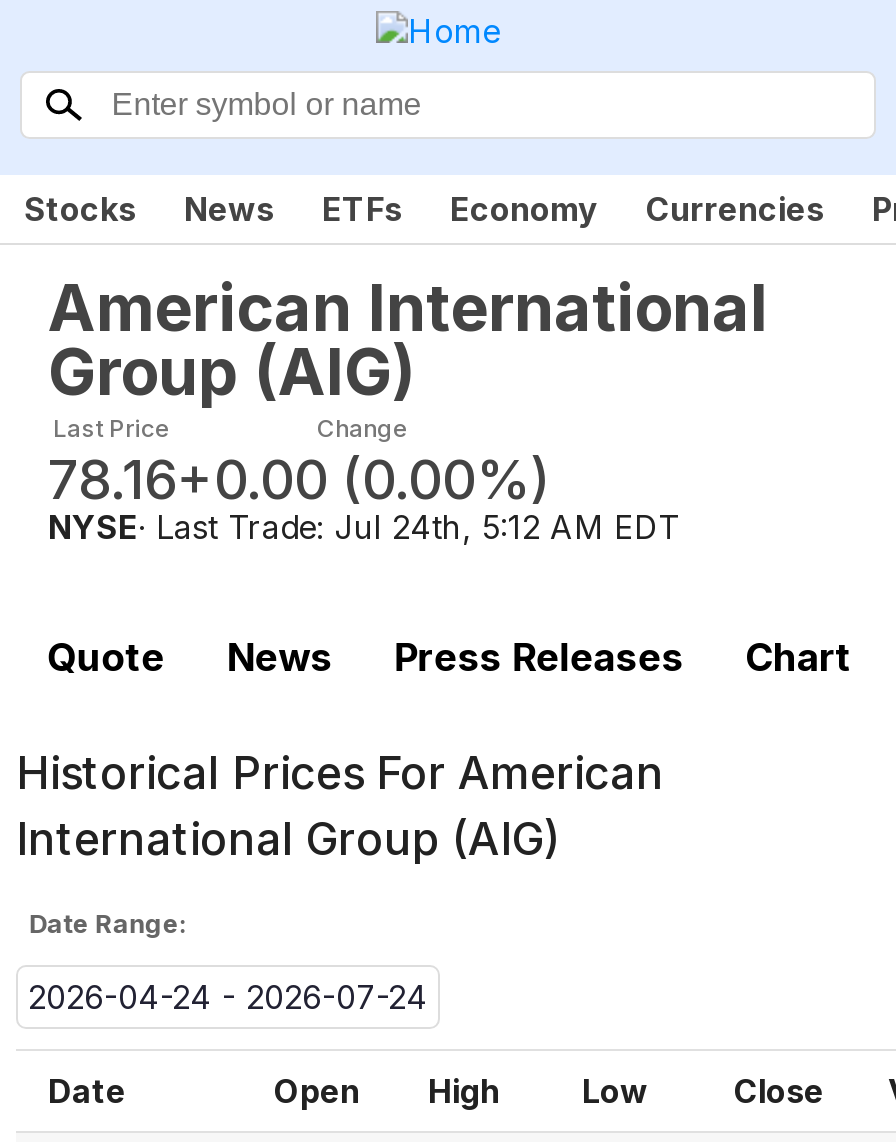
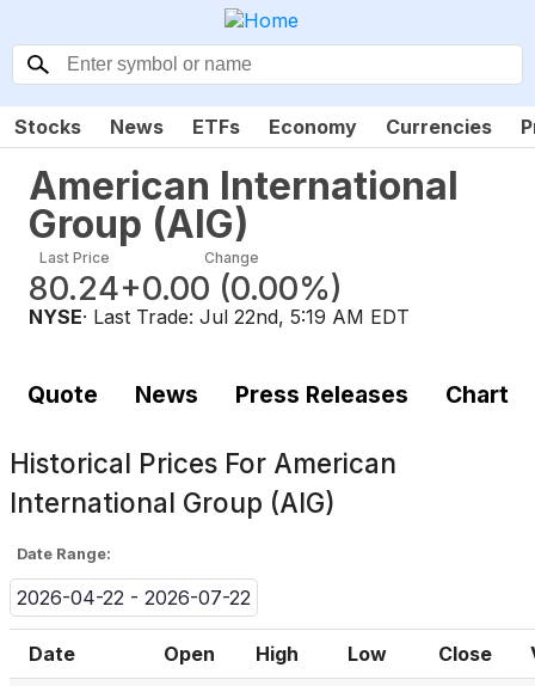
[48,446,550,512] 78.16 +0.00 (0.00%) -> [29,268,343,308] 80.24 +0.00 (0.00%)
[48,506,680,546] NYSE · Last Trade: Jul 24th, 5:12 AM EDT -> [29,304,410,328] NYSE · Last Trade: Jul 22nd, 5:19 AM EDT
[28,978,428,1018] 2026-04-24 - 2026-07-24 -> [17,586,251,610] 2026-04-22 - 2026-07-22

